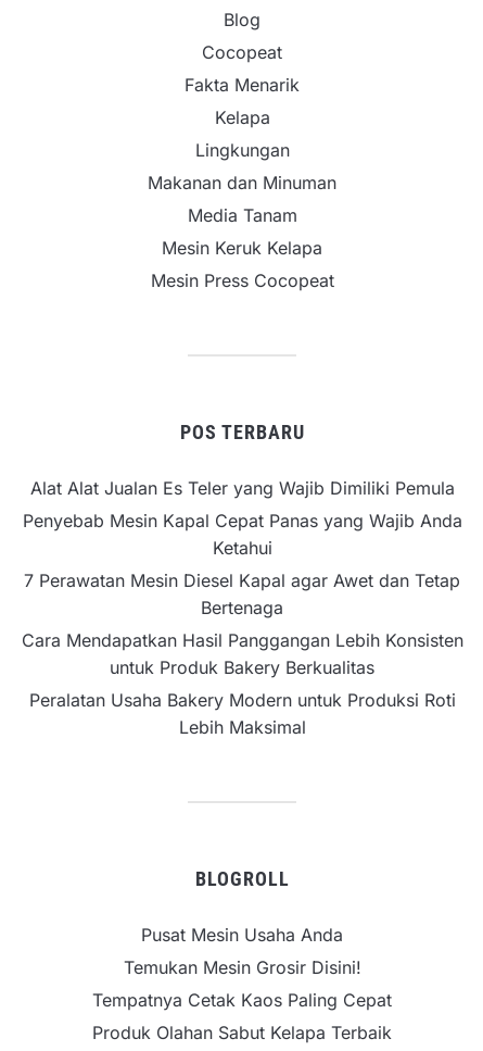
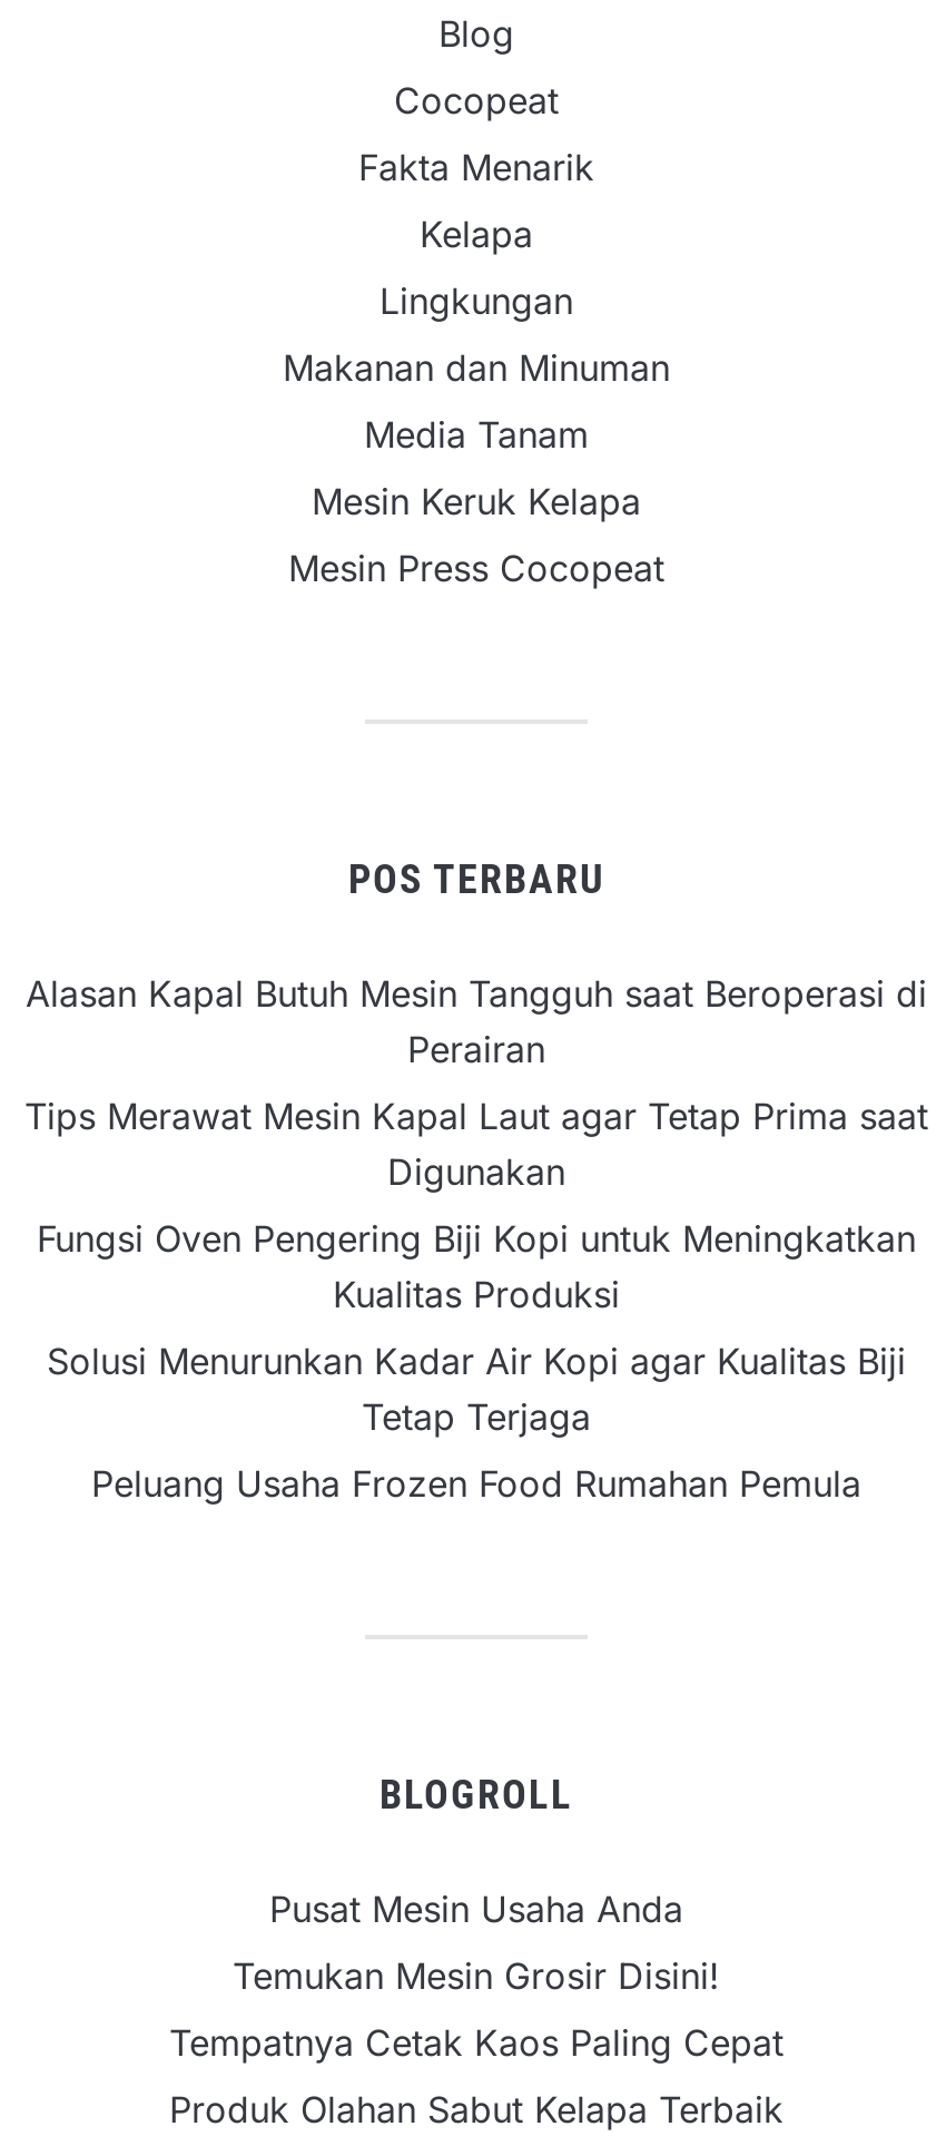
[30,477,454,499] Alat Alat Jualan Es Teler yang Wajib Dimiliki Pemula -> [26,971,927,1072] Alasan Kapal Butuh Mesin Tangguh saat Beroperasi di | Perairan
[22,510,462,559] Penyebab Mesin Kapal Cepat Panas yang Wajib Anda | Ketahui -> [24,1094,928,1194] Tips Merawat Mesin Kapal Laut agar Tetap Prima saat | Digunakan
[24,570,460,619] 7 Perawatan Mesin Diesel Kapal agar Awet dan Tetap | Bertenaga -> [37,1216,916,1317] Fungsi Oven Pengering Biji Kopi untuk Meningkatkan | Kualitas Produksi
[21,629,463,678] Cara Mendapatkan Hasil Panggangan Lebih Konsisten | untuk Produk Bakery Berkualitas -> [47,1339,906,1439] Solusi Menurunkan Kadar Air Kopi agar Kualitas Biji | Tetap Terjaga
[29,689,455,738] Peralatan Usaha Bakery Modern untuk Produksi Roti | Lebih Maksimal -> [91,1461,861,1506] Peluang Usaha Frozen Food Rumahan Pemula

